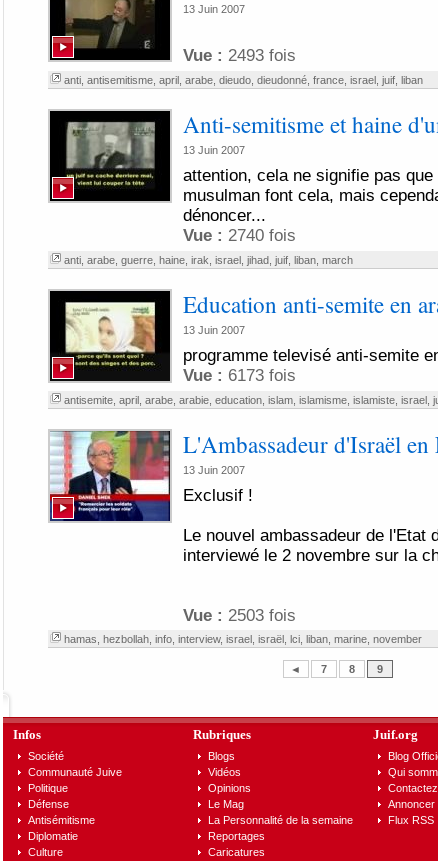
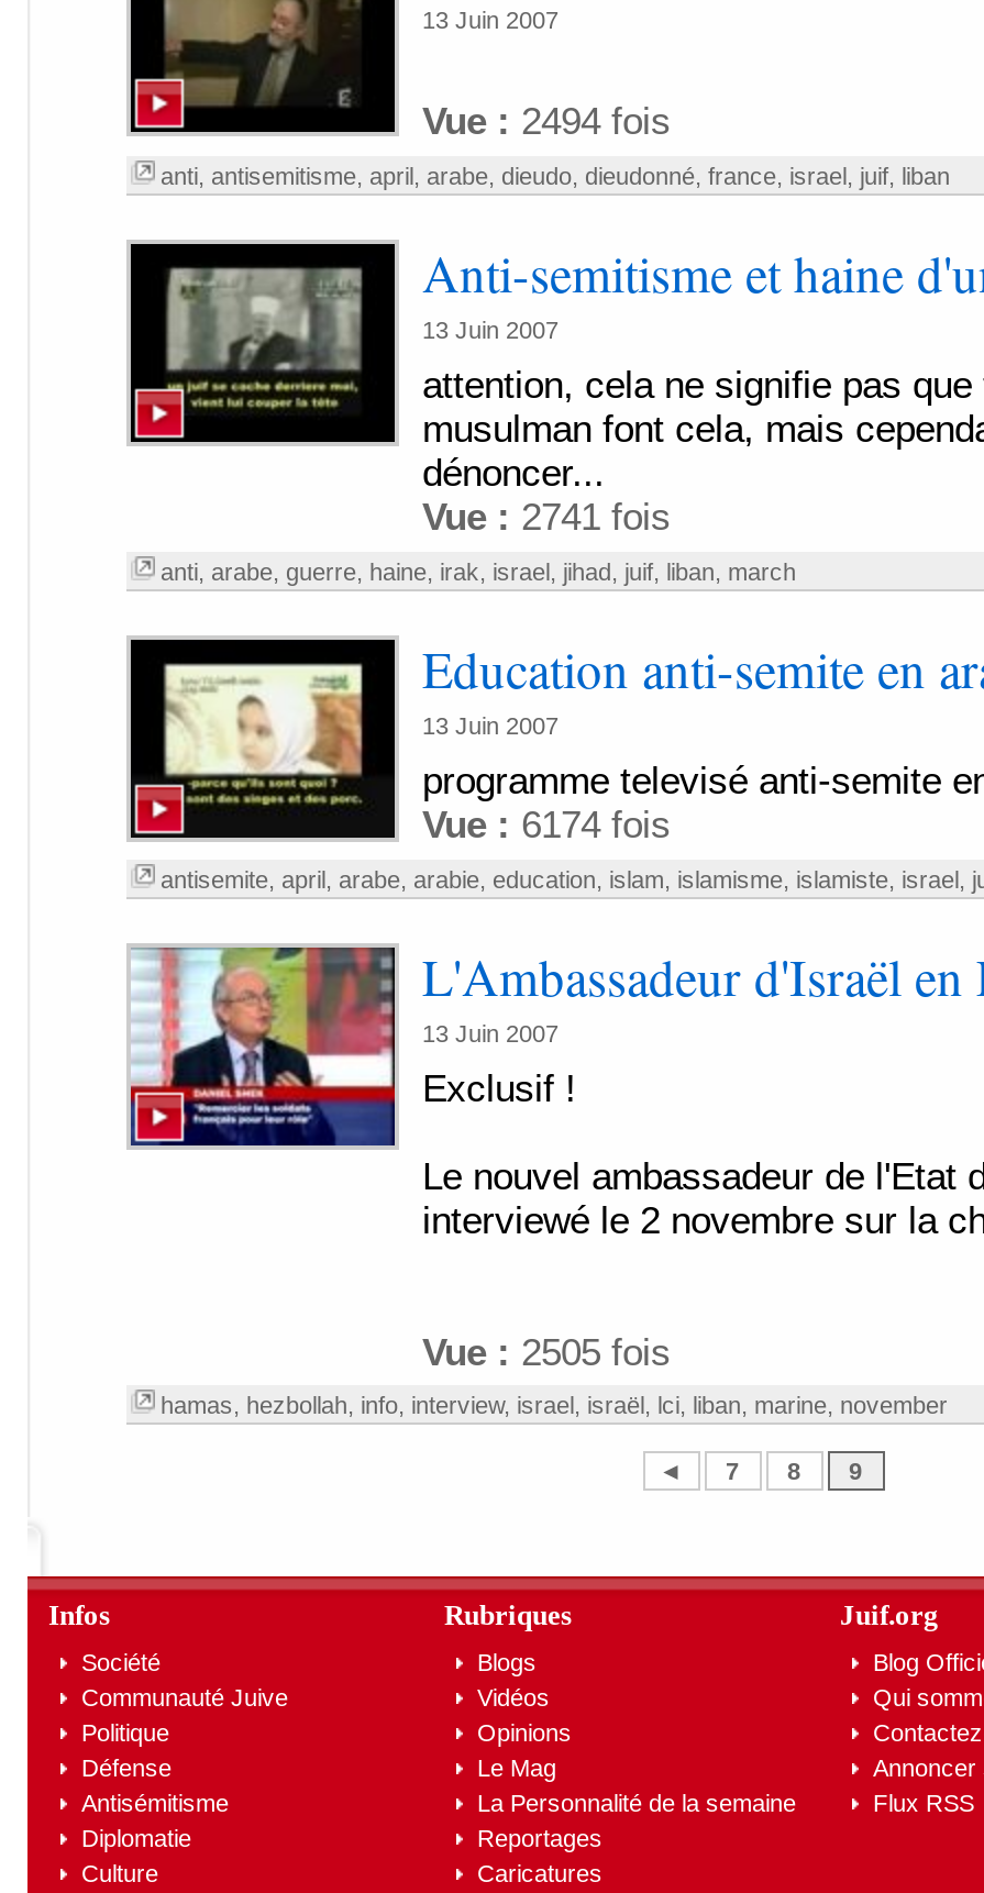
[182,45,295,65] Vue : 2493 fois -> [422,99,671,143] Vue : 2494 fois
[182,225,295,245] Vue : 2740 fois -> [422,495,671,539] Vue : 2741 fois
[182,365,295,385] Vue : 6173 fois -> [422,802,671,846] Vue : 6174 fois
[182,605,295,625] Vue : 2503 fois -> [422,1330,671,1374] Vue : 2505 fois

